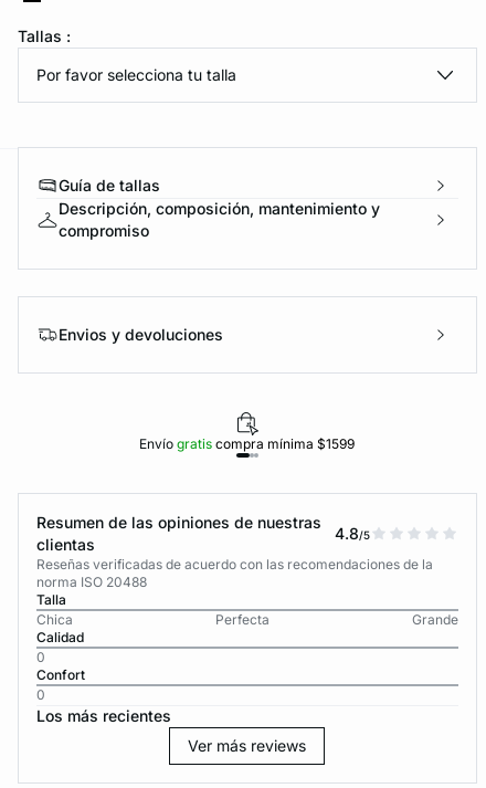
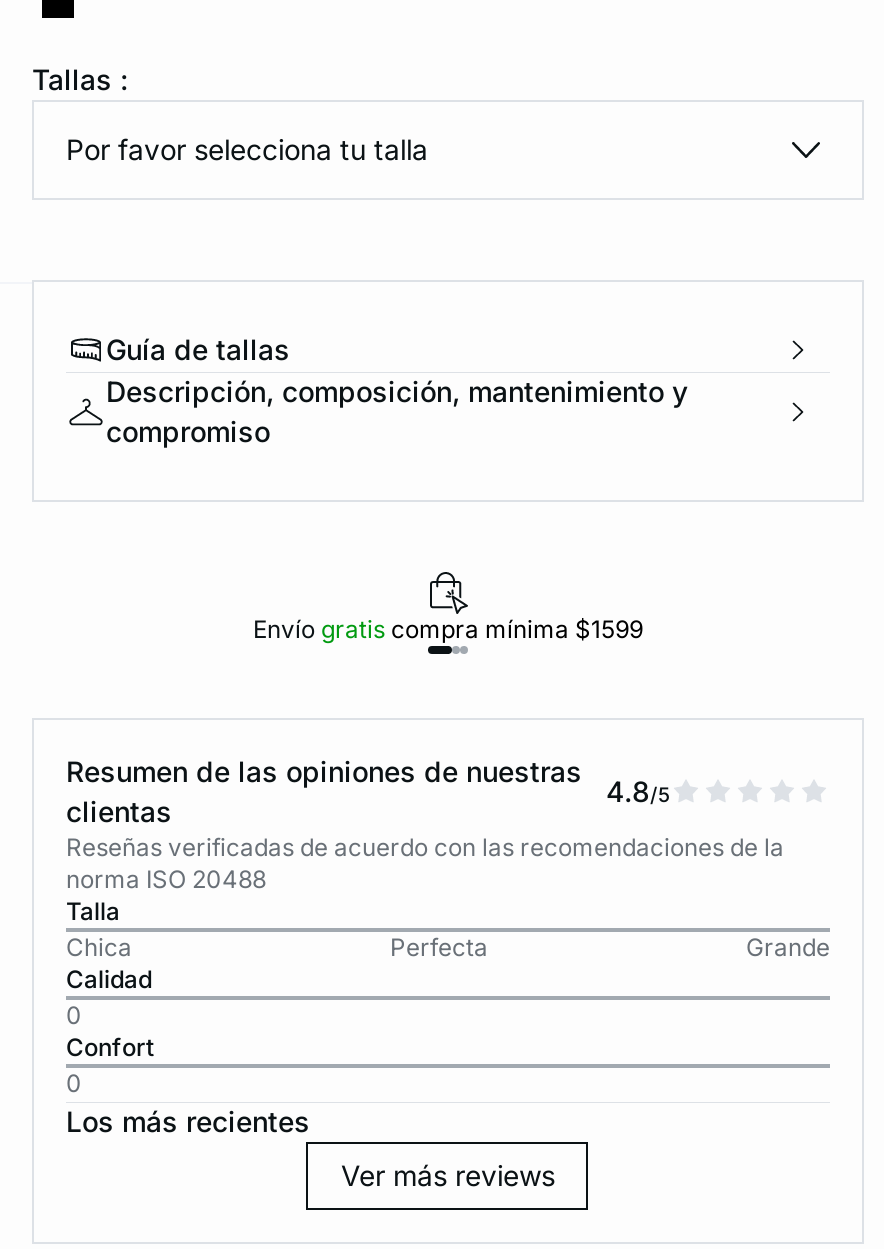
[59,325,223,344] Envios y devoluciones -> none

